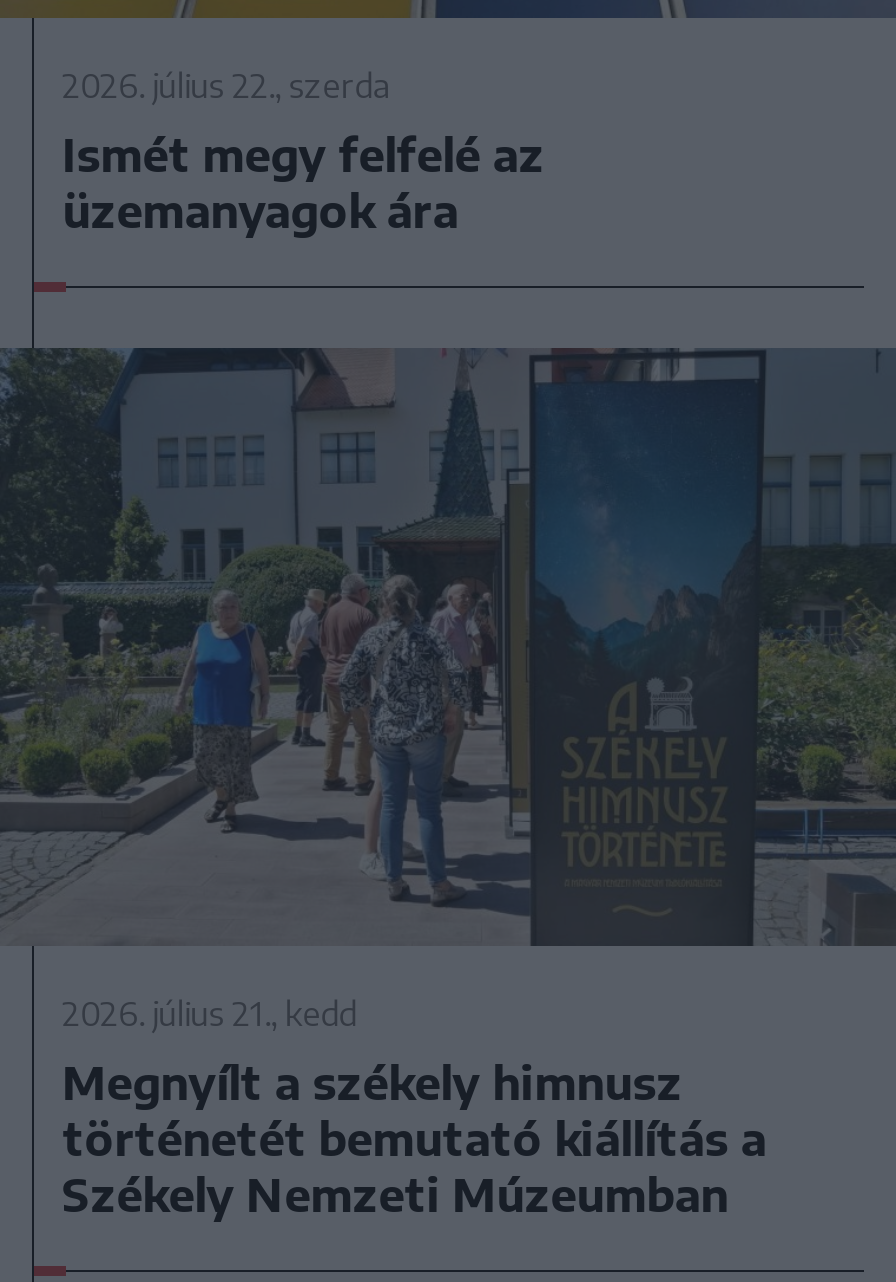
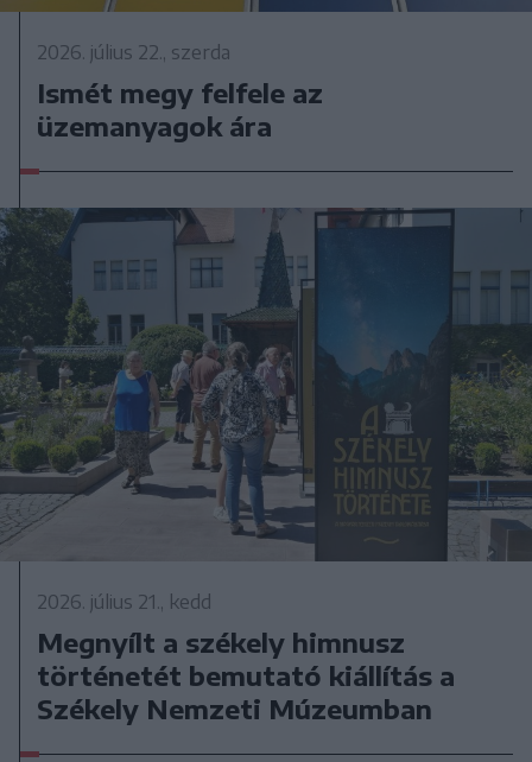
[62,127,544,183] Ismét megy felfelé az -> [37,75,323,109] Ismét megy felfele az

